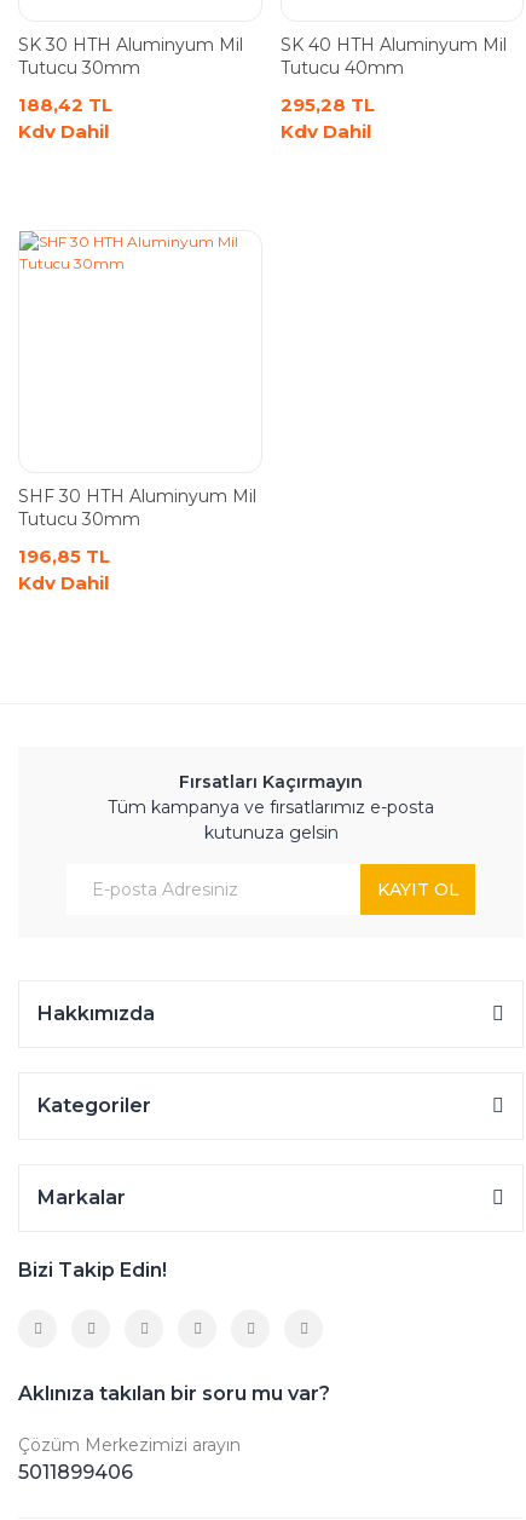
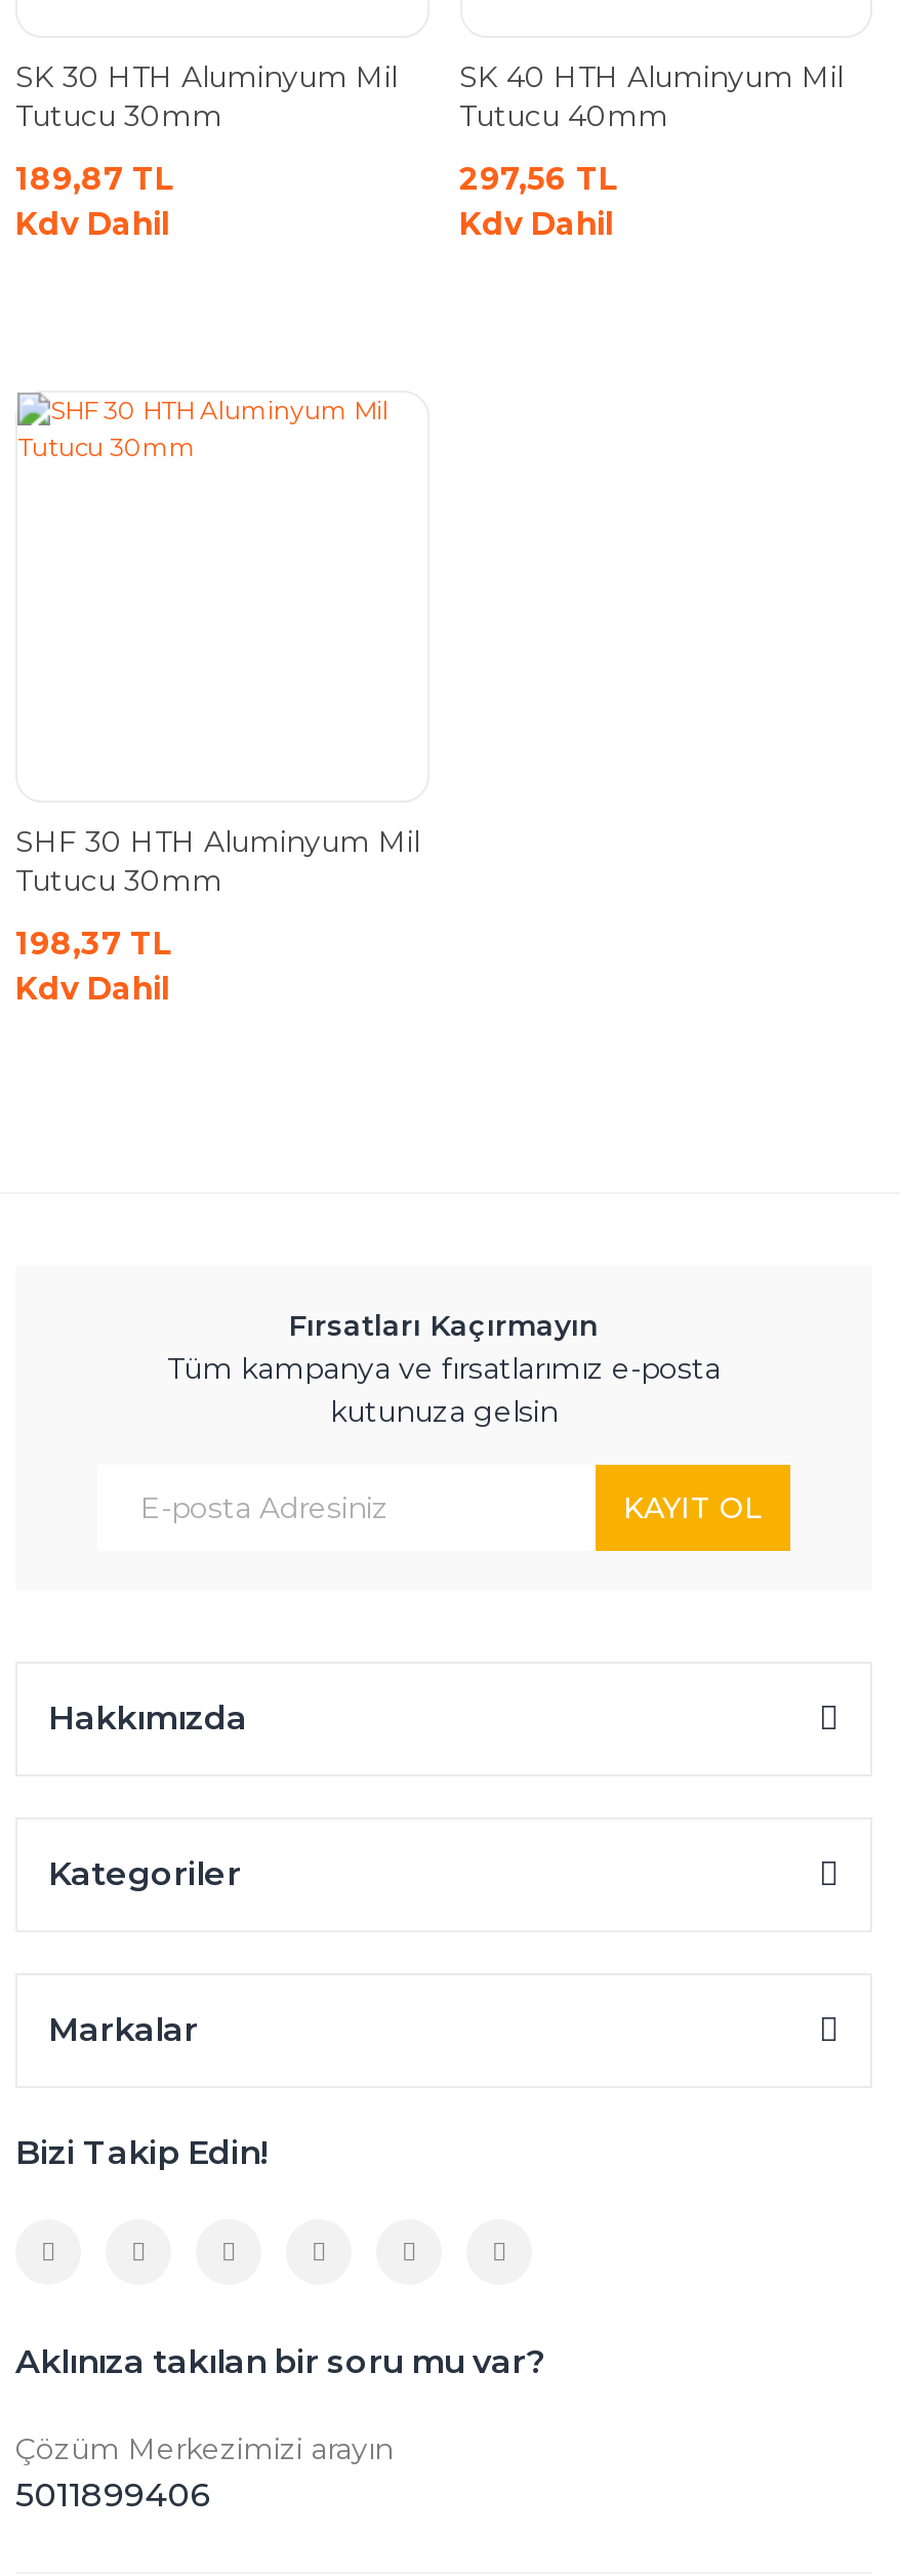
[18,93,112,116] 188,42 TL -> [15,158,173,197] 189,87 TL
[280,93,374,116] 295,28 TL -> [459,158,617,197] 297,56 TL
[18,545,110,568] 196,85 TL -> [15,924,171,963] 198,37 TL

